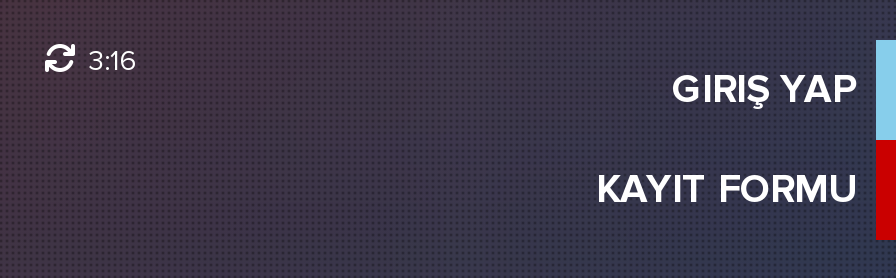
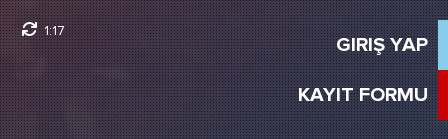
[88,44,138,78] 3:16 -> [44,22,65,39] 1:17

